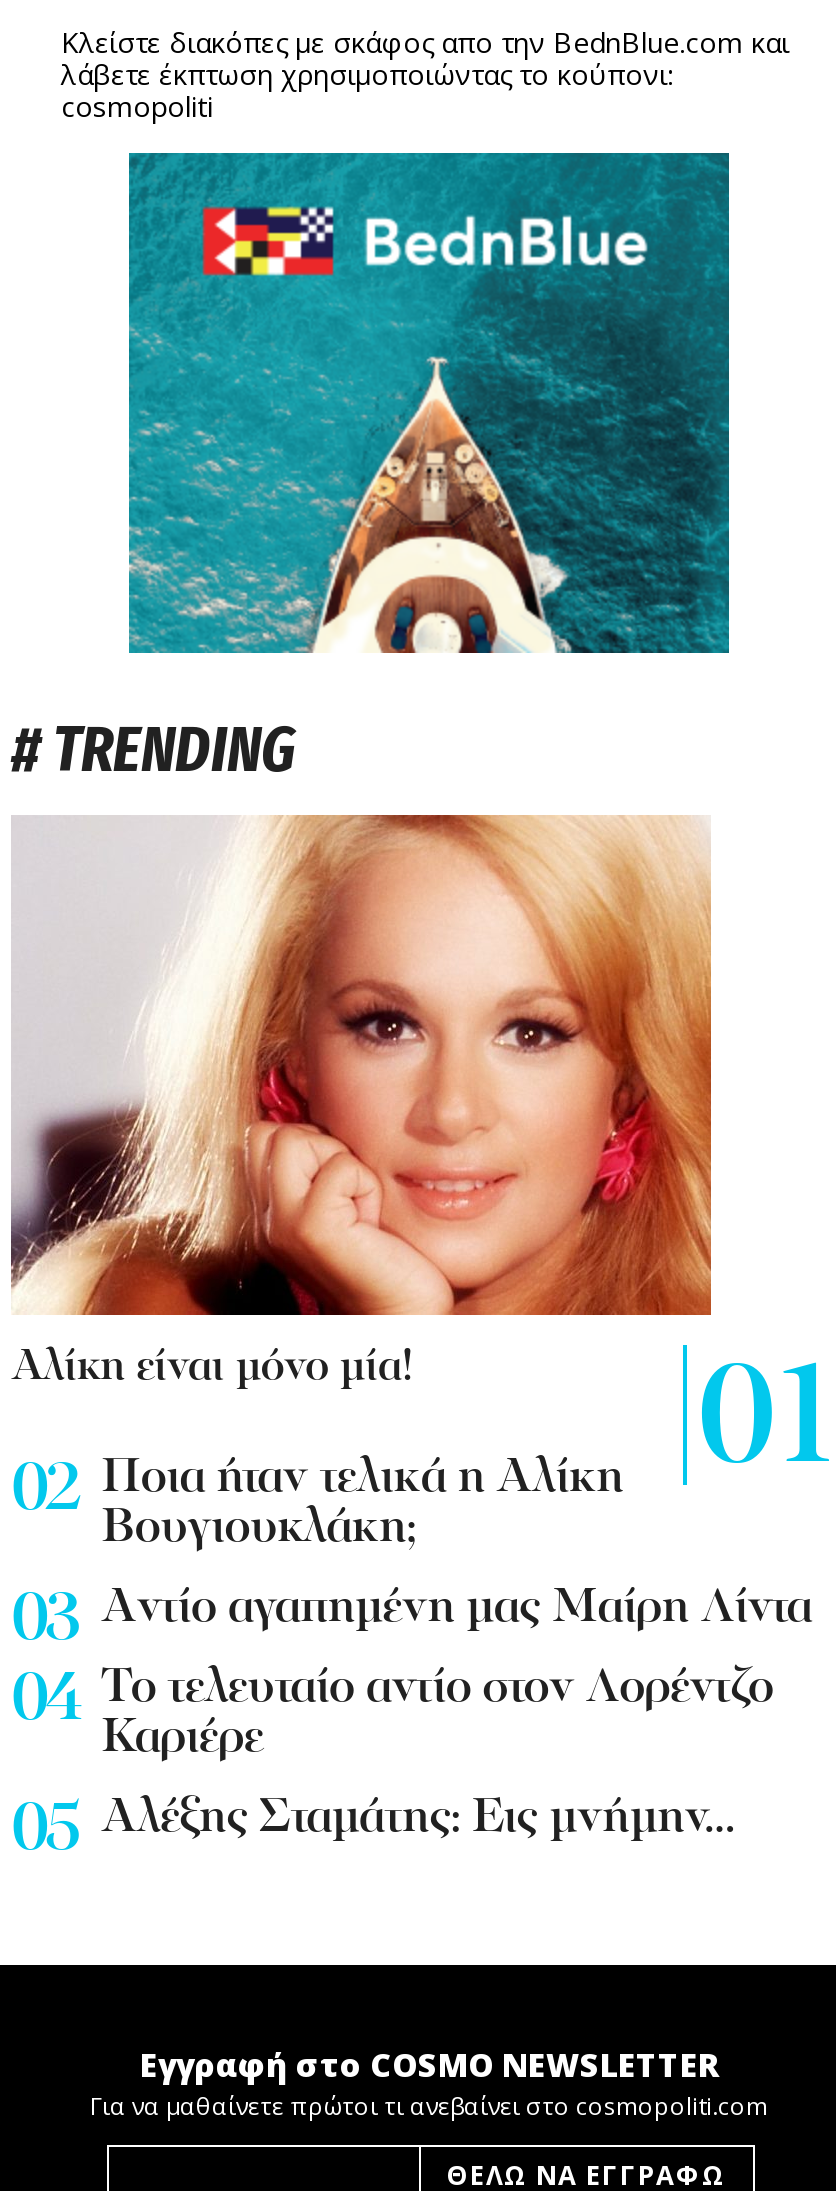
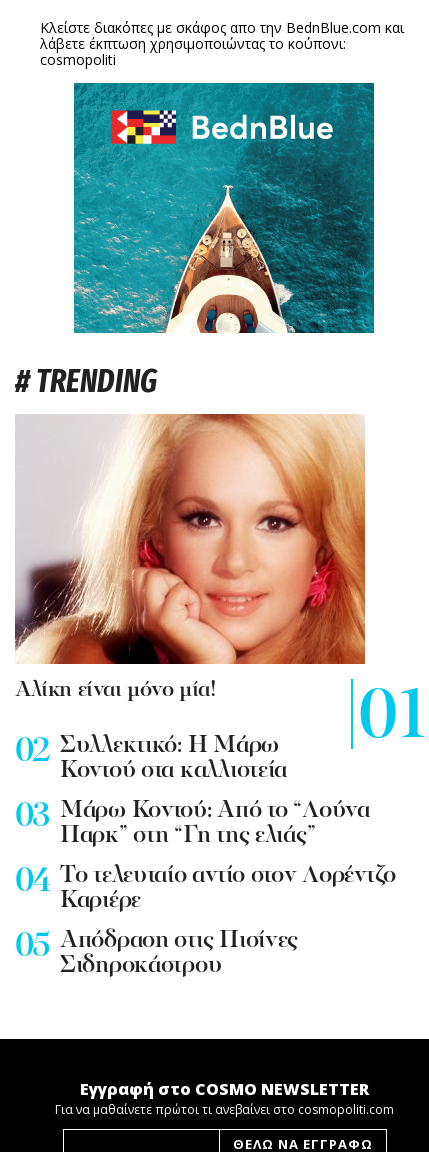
[101,1455,624,1553] Ποια ήταν τελικά η Αλίκη | Βουγιουκλάκη; -> [60,734,287,783] Συλλεκτικό: Η Μάρω | Κοντού στα καλλιστεία
[101,1585,812,1633] Aντίο αγαπημένη μας Μαίρη Λίντα -> [60,799,370,848] Mάρω Κοντού: Από το “Λούνα | Παρκ” στη “Γη της ελιάς”
[101,1795,735,1843] Αλέξης Σταμάτης: Εις μνήμην… -> [60,929,298,978] Απόδραση στις Πισίνες | Σιδηροκάστρου

